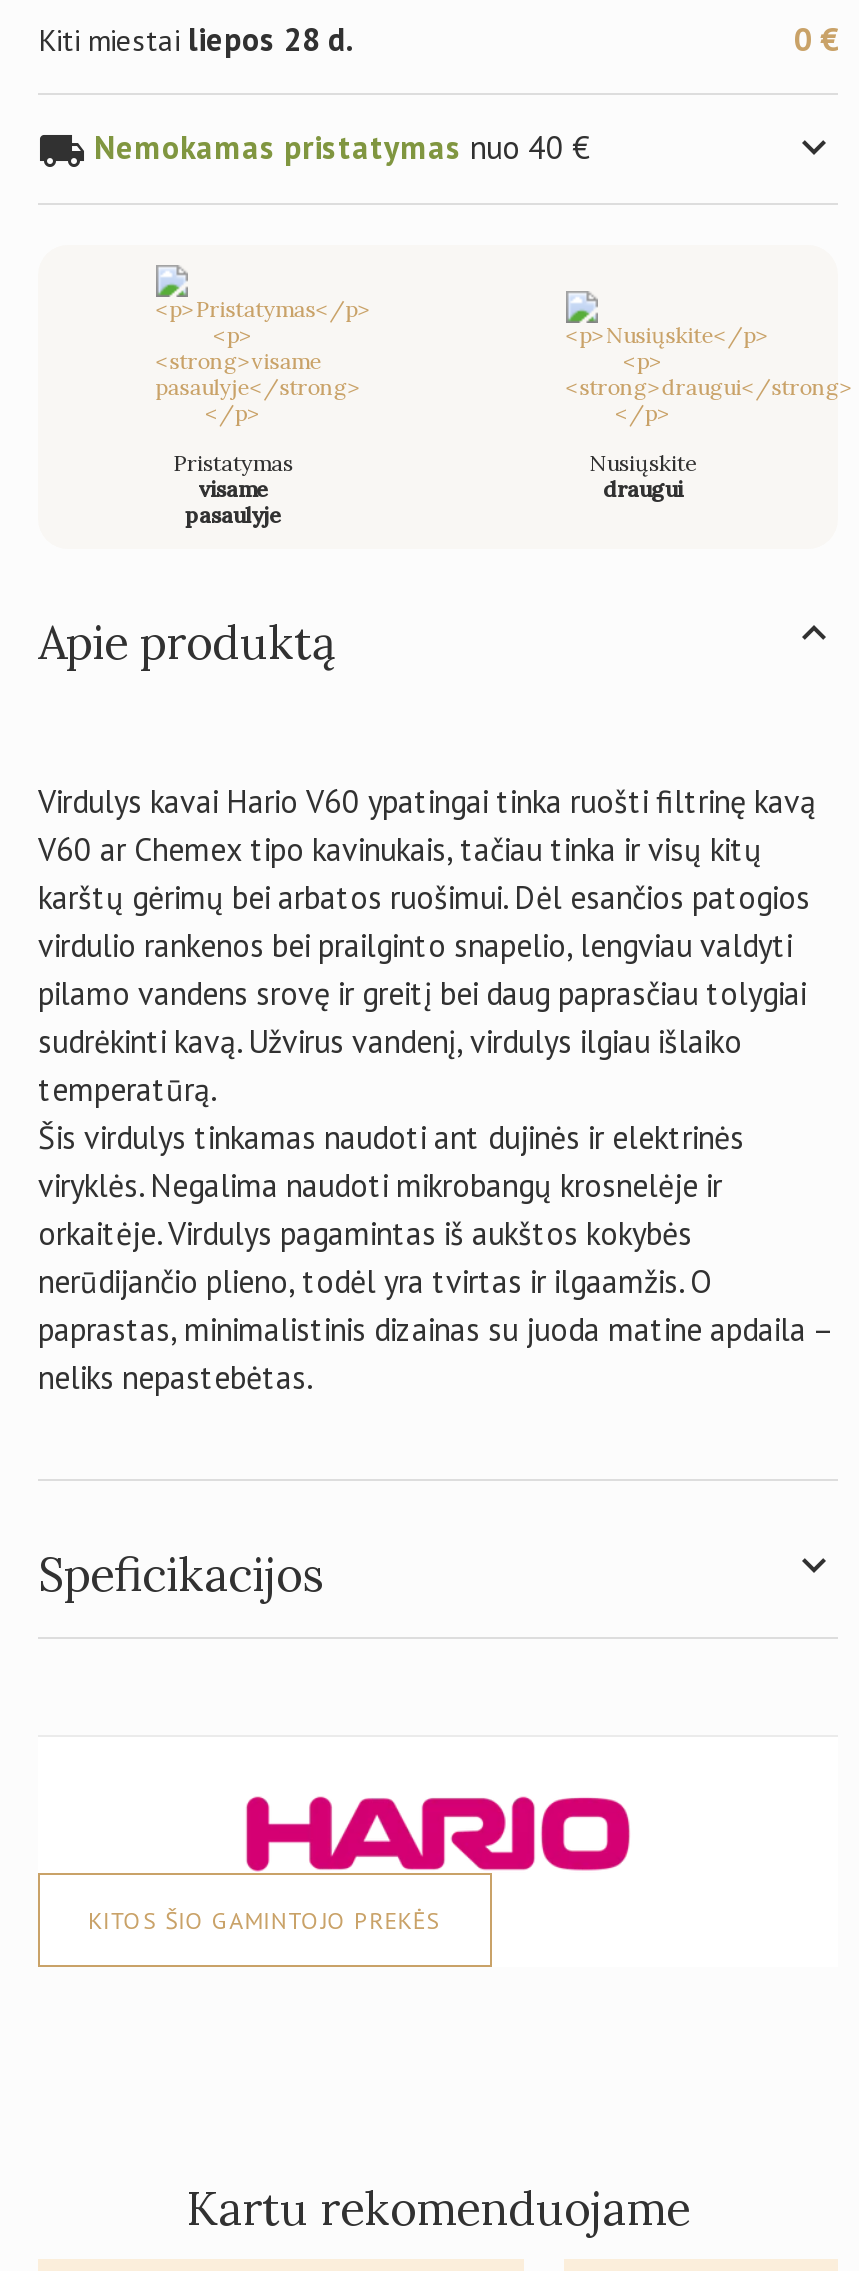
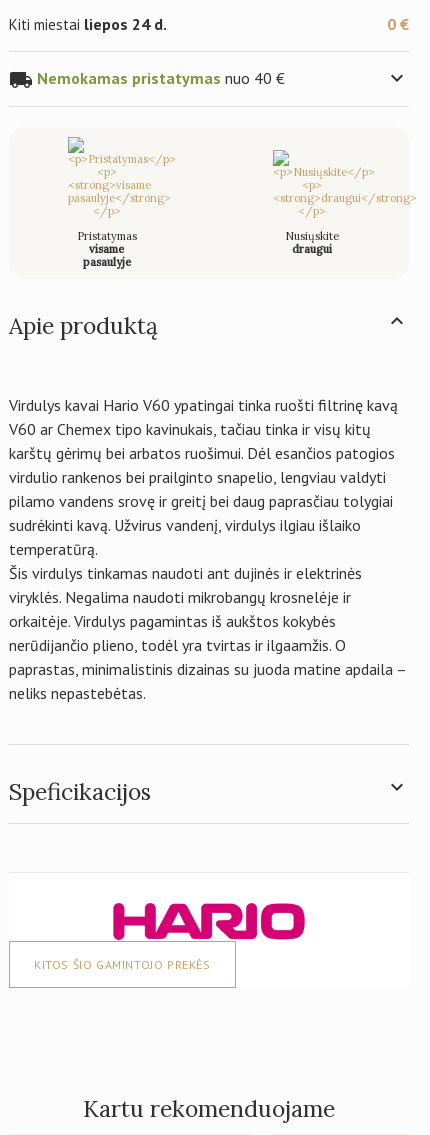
[38,19,354,59] Kiti miestai liepos 28 d. -> [9,14,167,34] Kiti miestai liepos 24 d.

